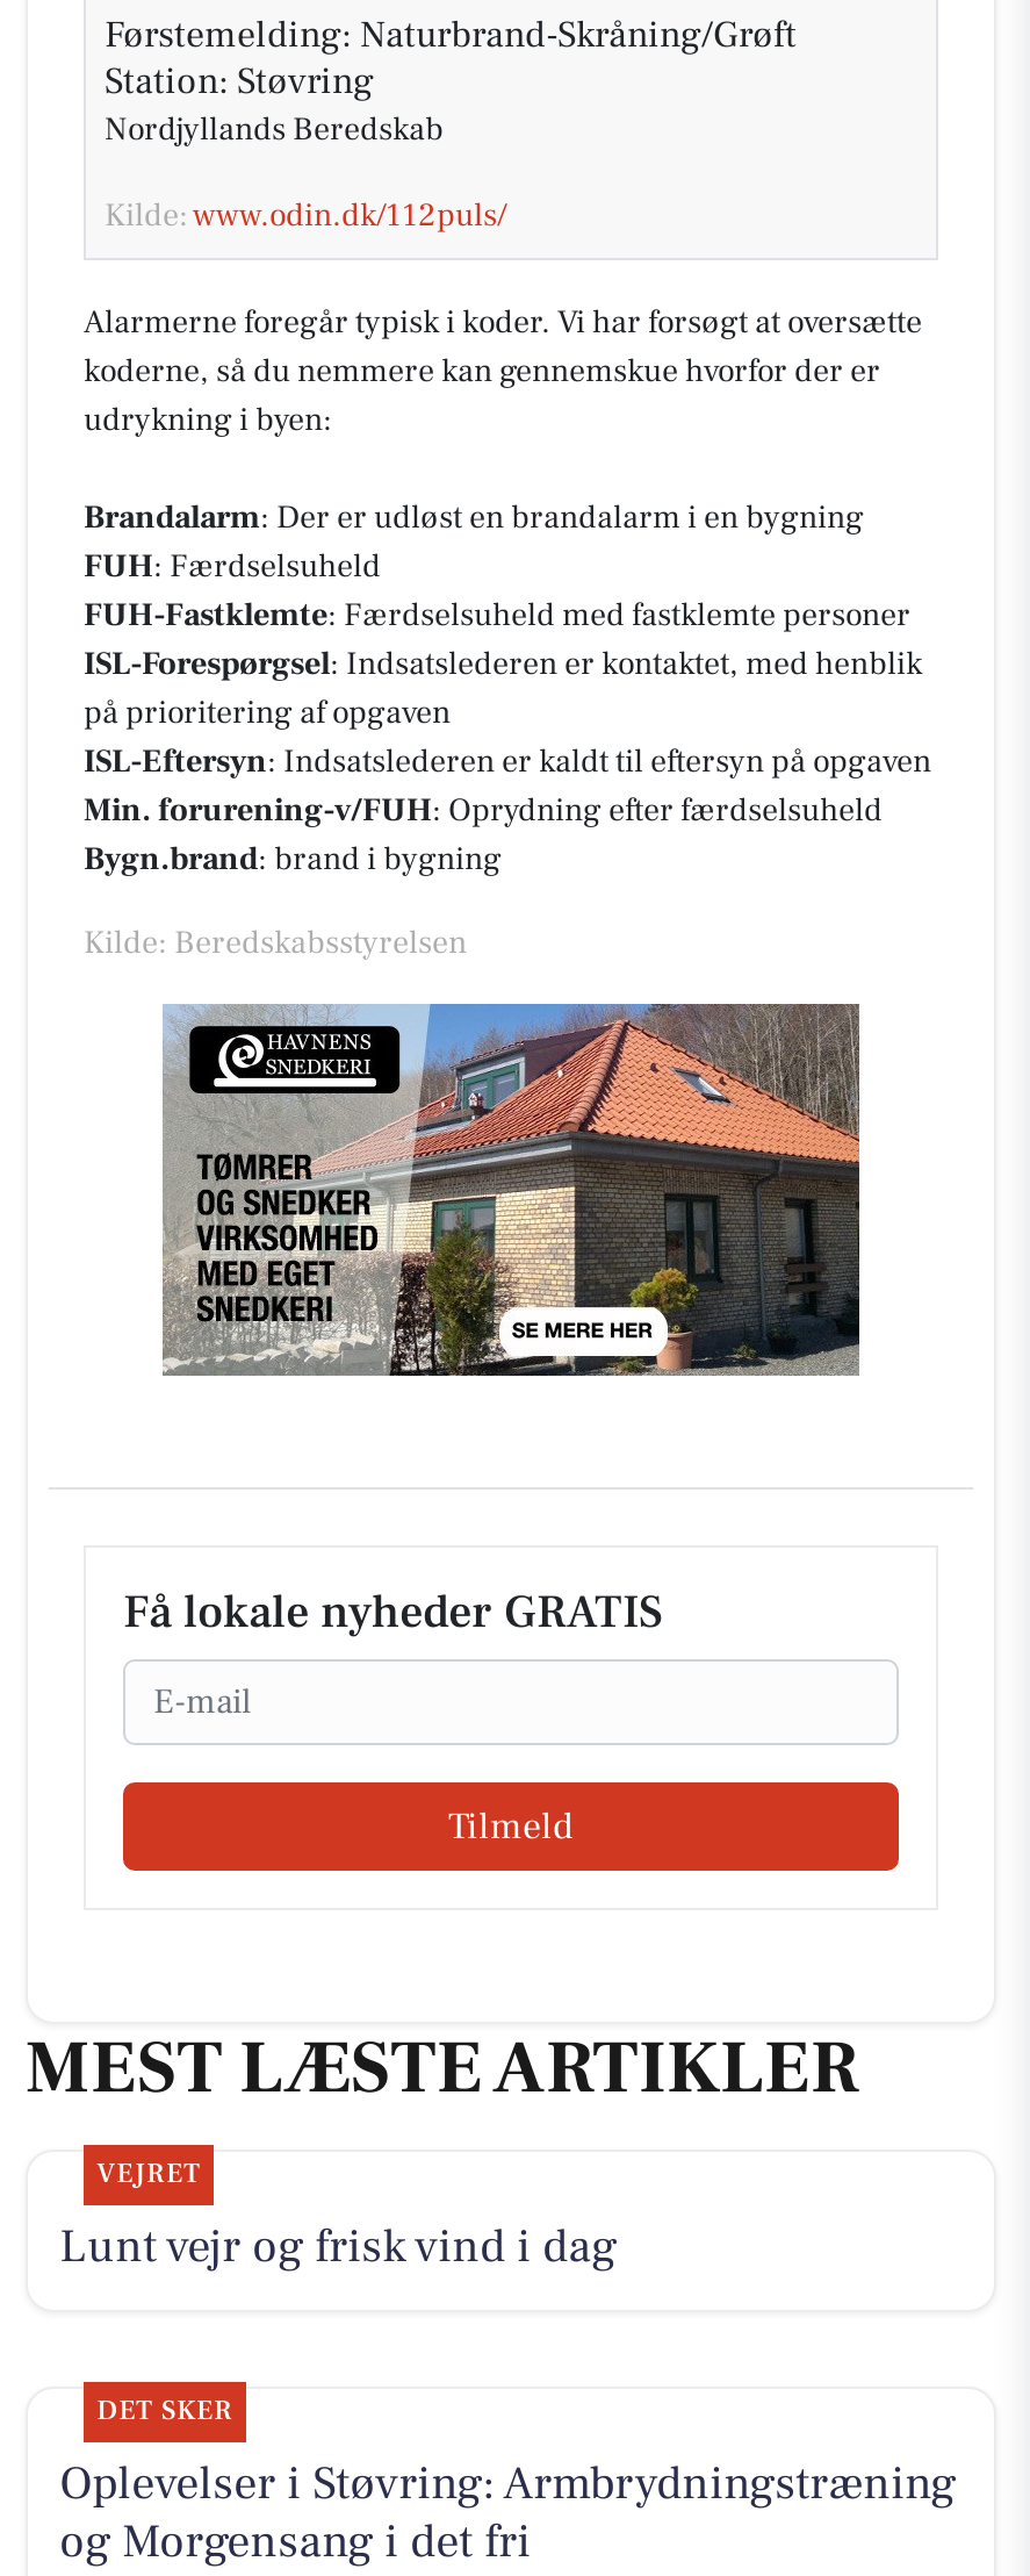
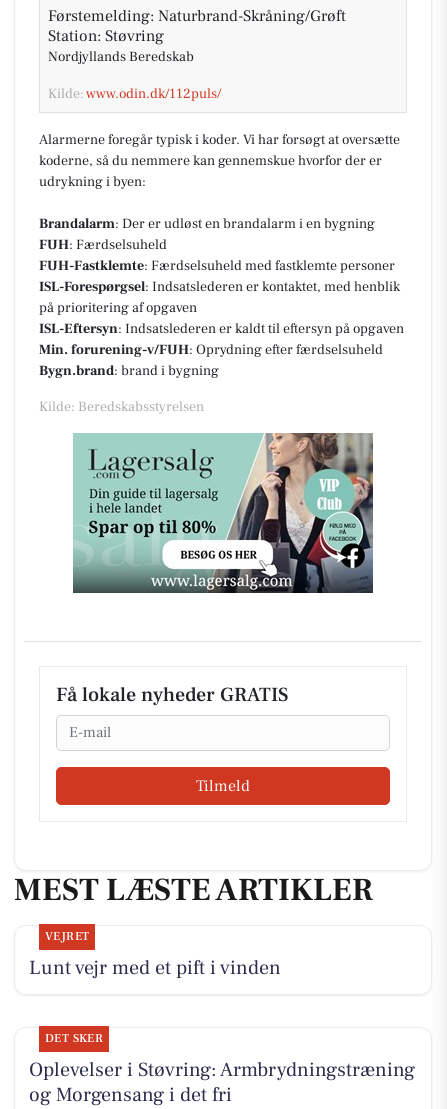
[163,1003,862,1379] [image] -> [73,432,374,594] [image]
[59,2217,617,2278] Lunt vejr og frisk vind i dag -> [29,955,281,981] Lunt vejr med et pift i vinden

